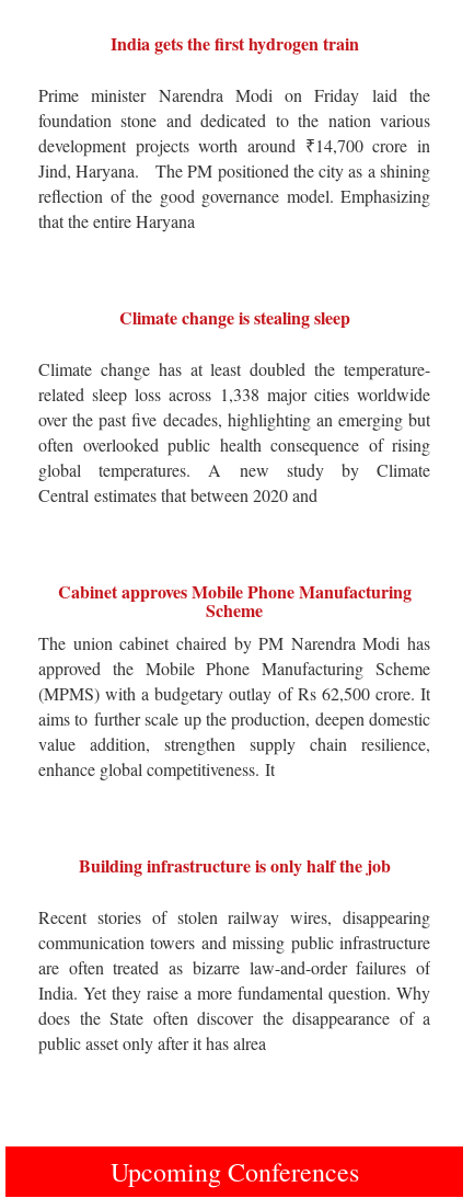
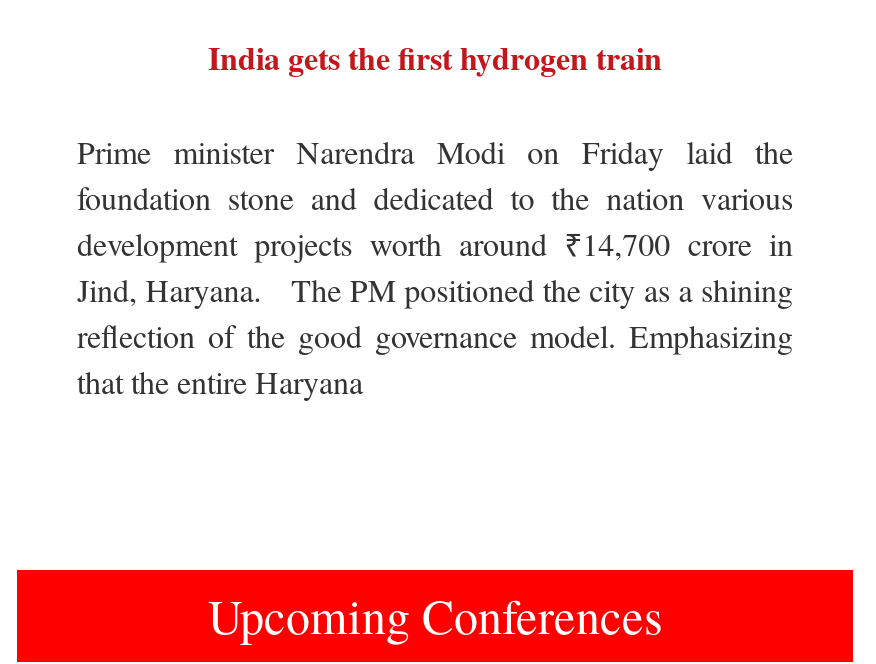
[38,304,430,506] Climate change is stealing sleep | Climate change has at least doubled the temperature- | related sleep loss across 1,338 major cities worldwide | over the past five decades, highlighting an emerging but | often overlooked public health consequence of rising | global temperatures. A new study by Climate | Central estimates that between 2020 and -> none
[38,578,430,780] Cabinet approves Mobile Phone Manufacturing | Scheme | The union cabinet chaired by PM Narendra Modi has | approved the Mobile Phone Manufacturing Scheme | (MPMS) with a budgetary outlay of Rs 62,500 crore. It | aims to further scale up the production, deepen domestic | value addition, strengthen supply chain resilience, | enhance global competitiveness. It -> none
[38,852,430,1054] Building infrastructure is only half the job | Recent stories of stolen railway wires, disappearing | communication towers and missing public infrastructure | are often treated as bizarre law-and-order failures of | India. Yet they raise a more fundamental question. Why | does the State often discover the disappearance of a | public asset only after it has alrea -> none

